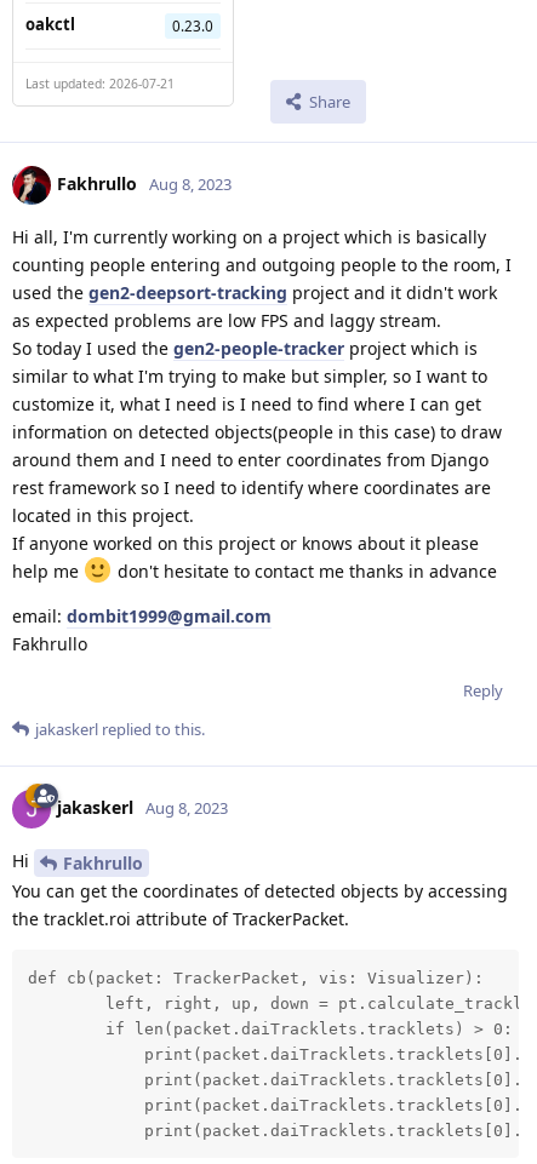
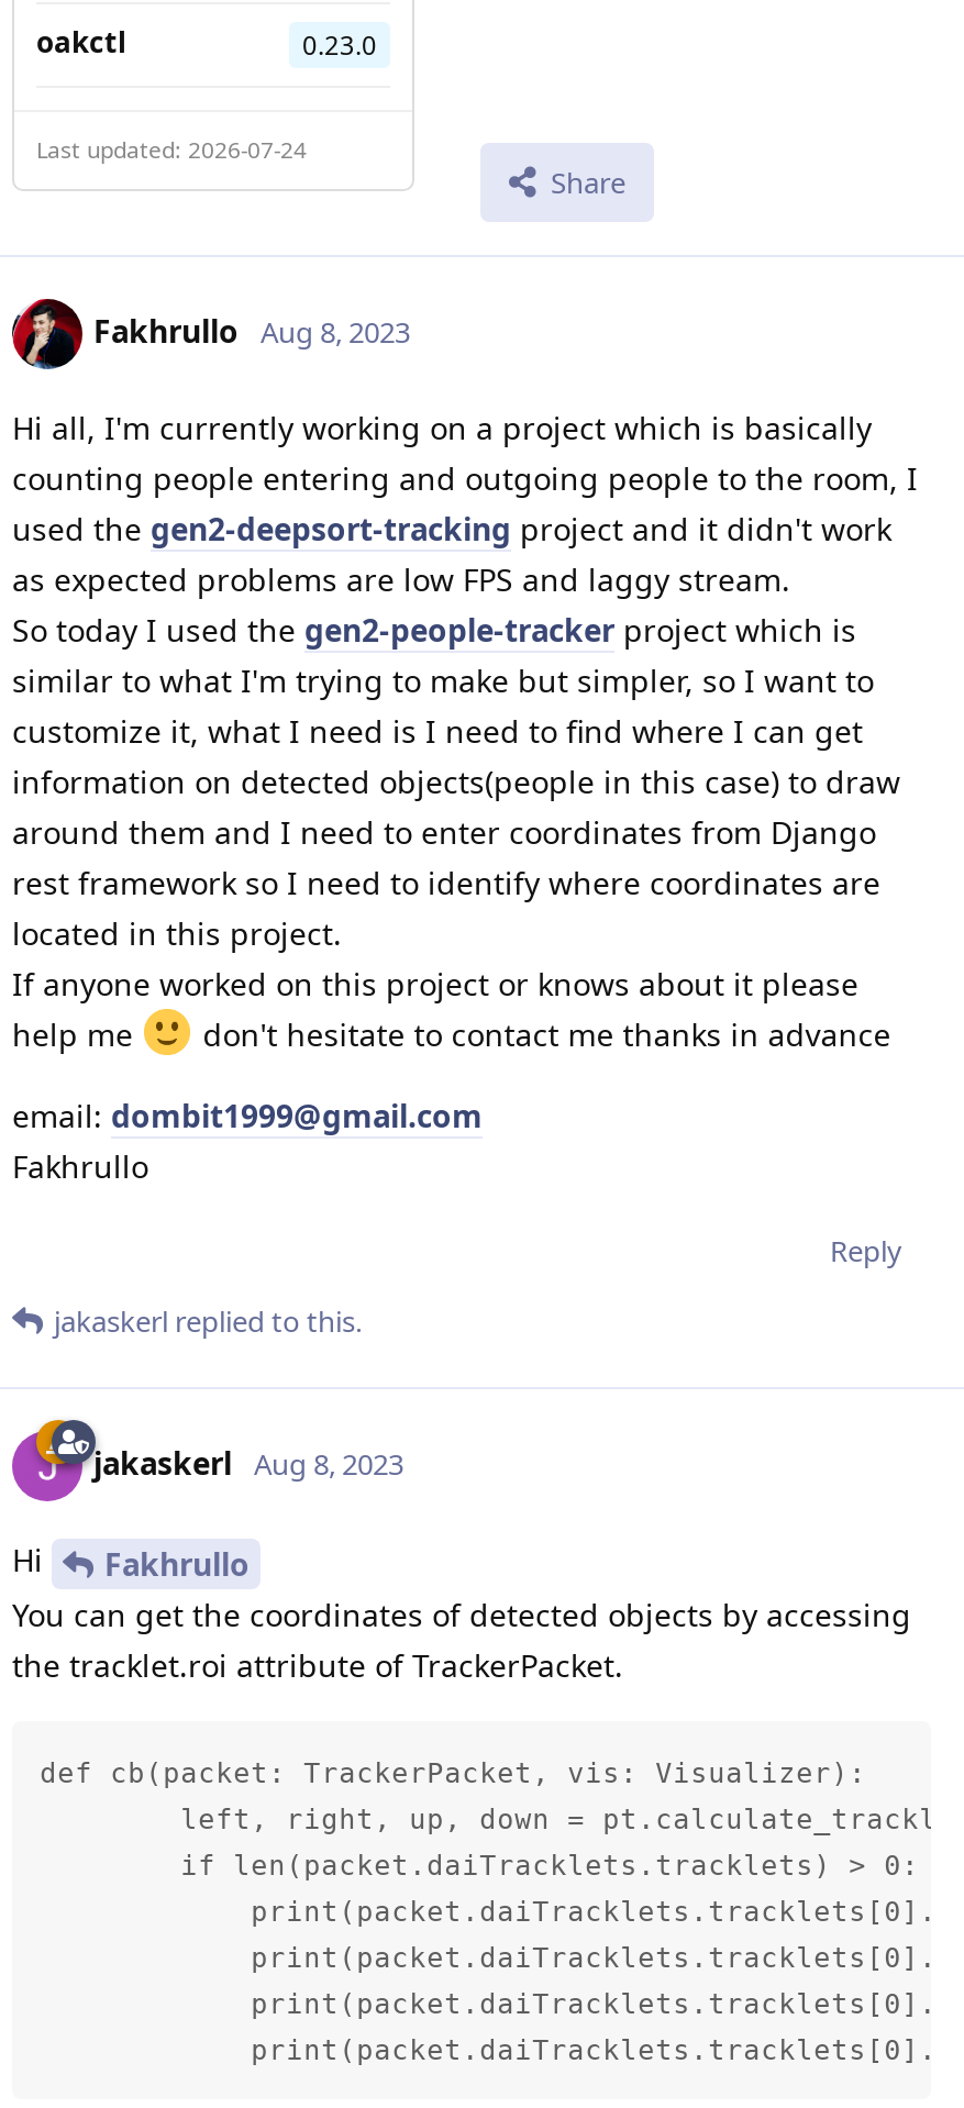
[25,75,175,92] Last updated: 2026-07-21 -> [36,134,307,164] Last updated: 2026-07-24

